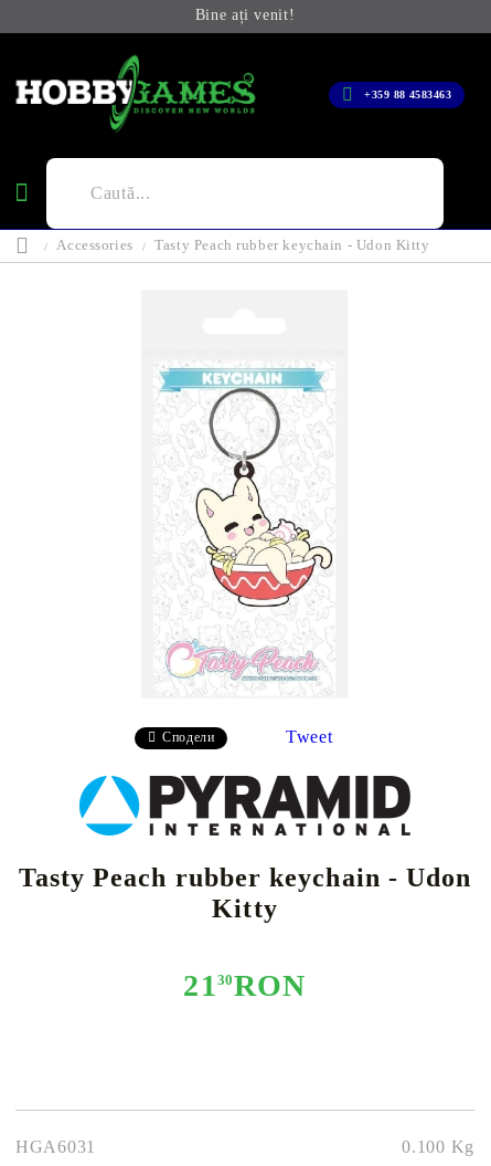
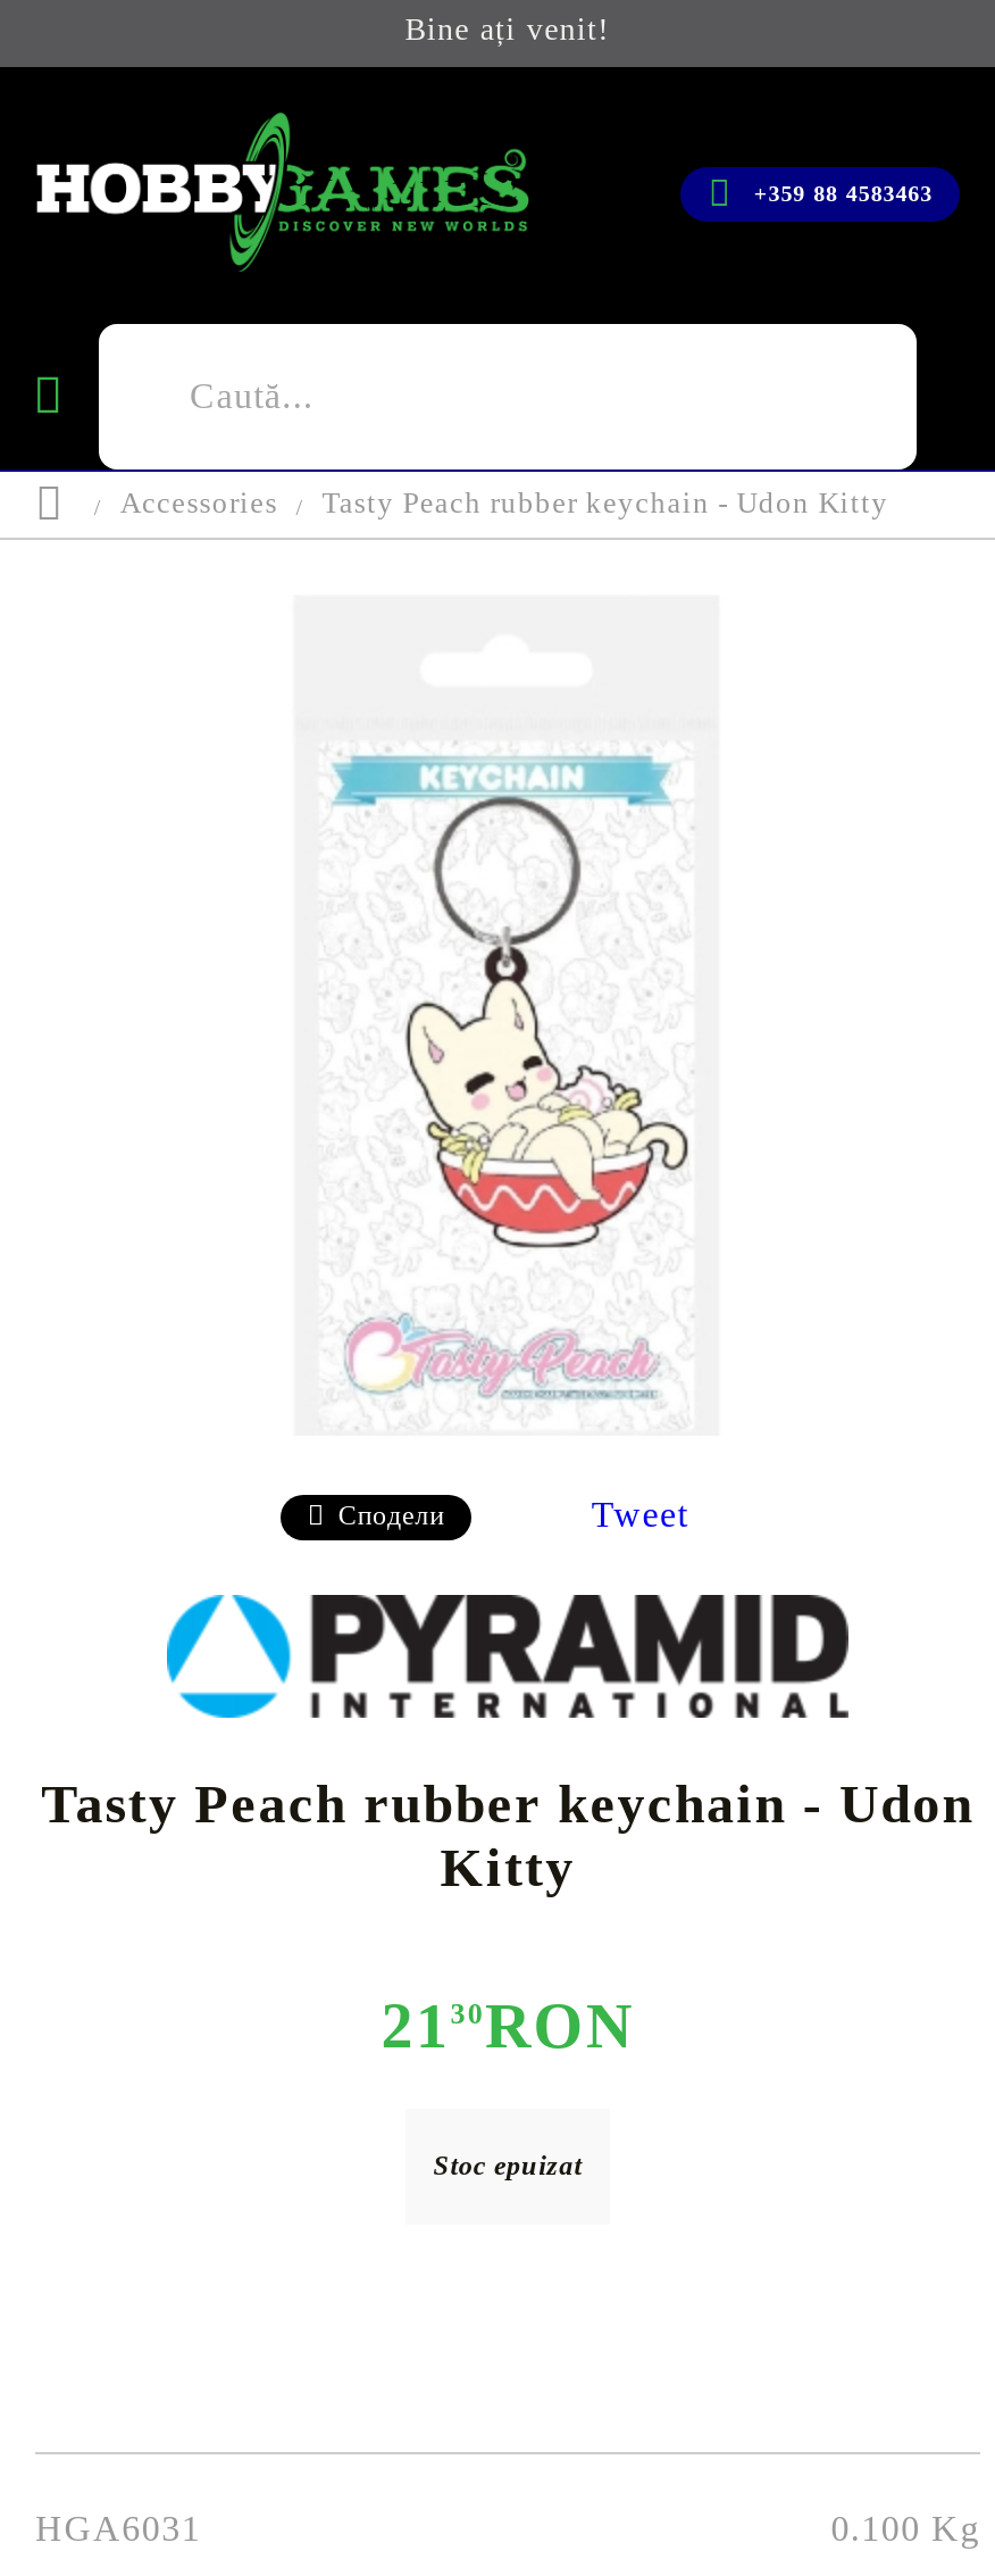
none -> [433,2150,582,2182] Stoc epuizat

